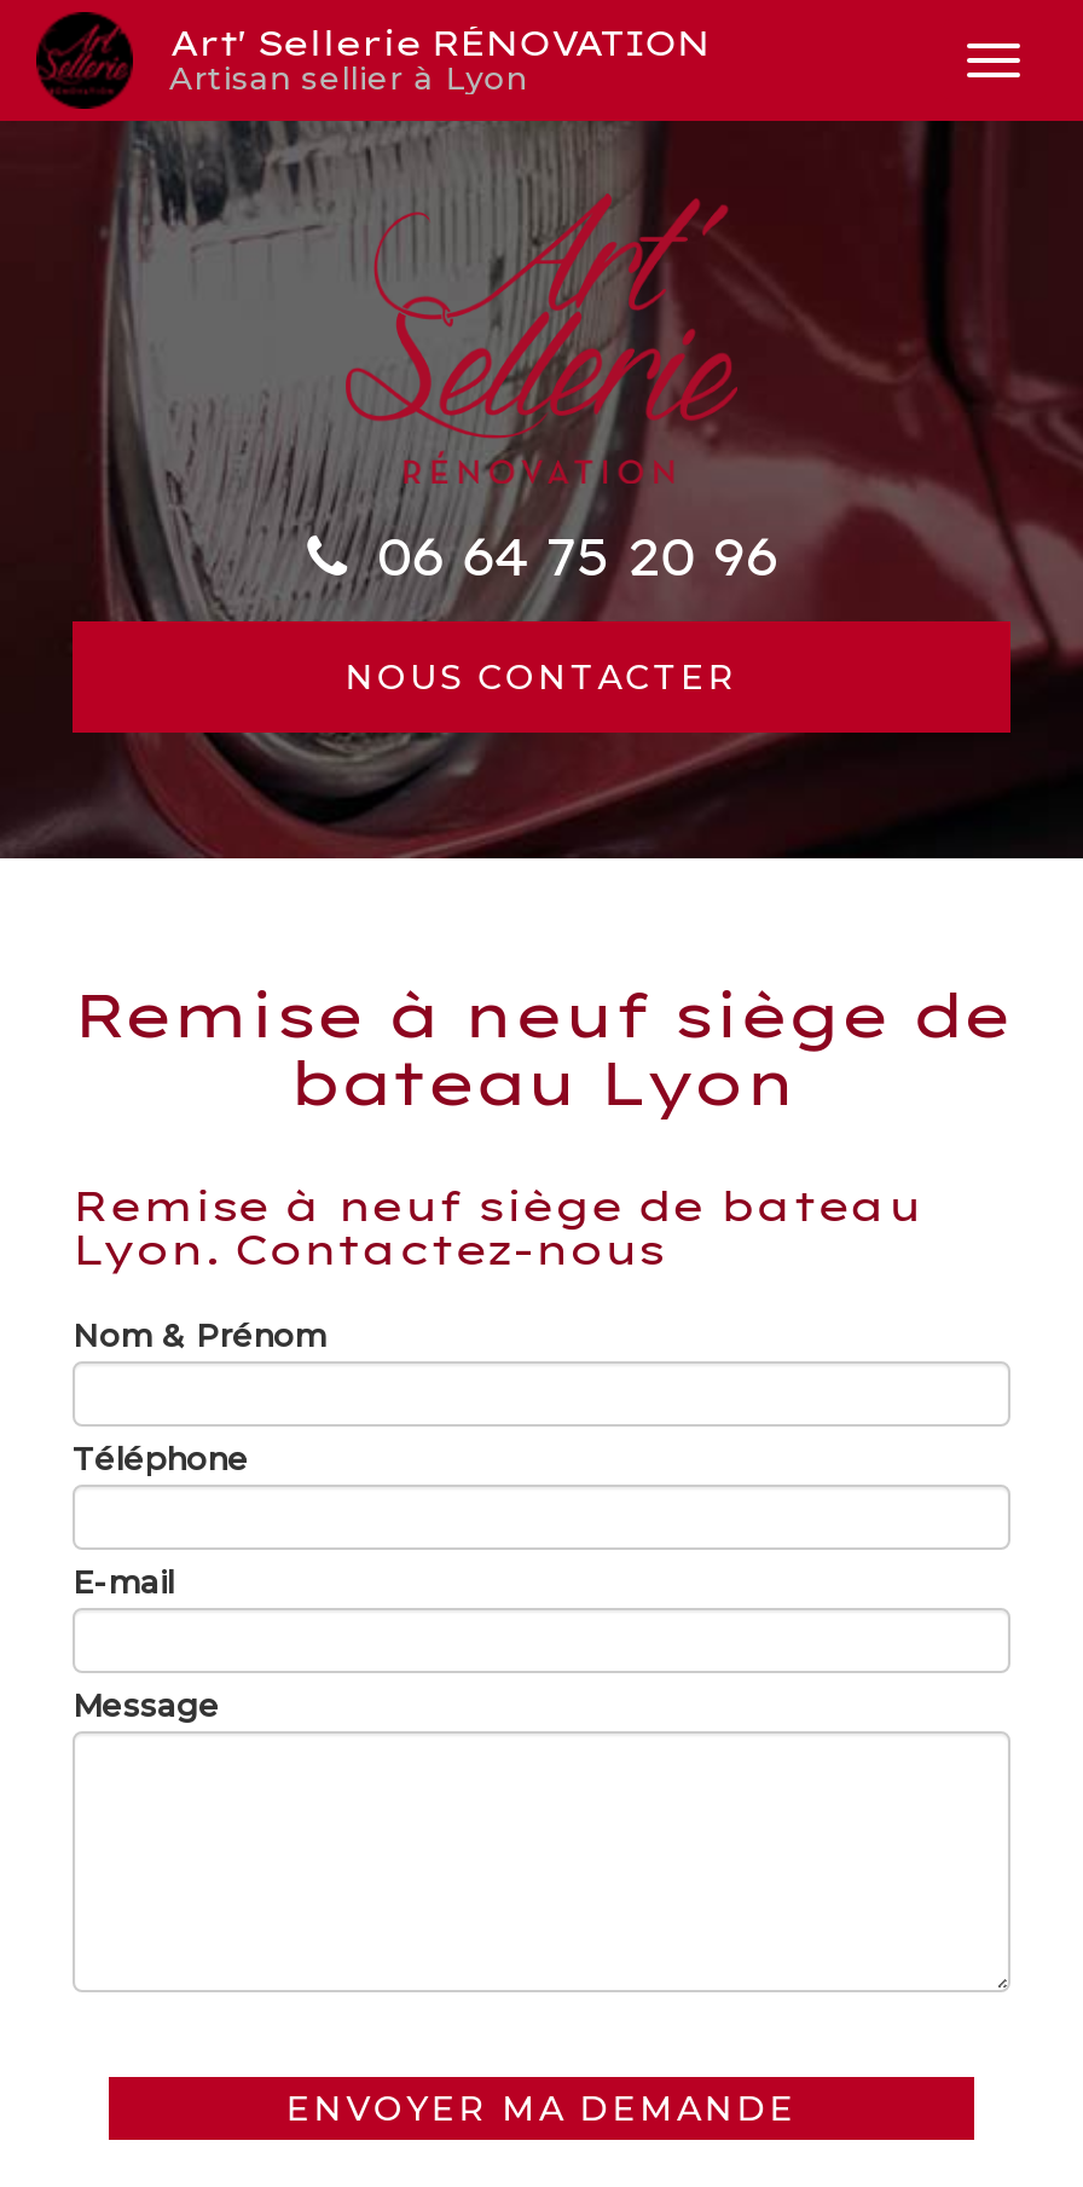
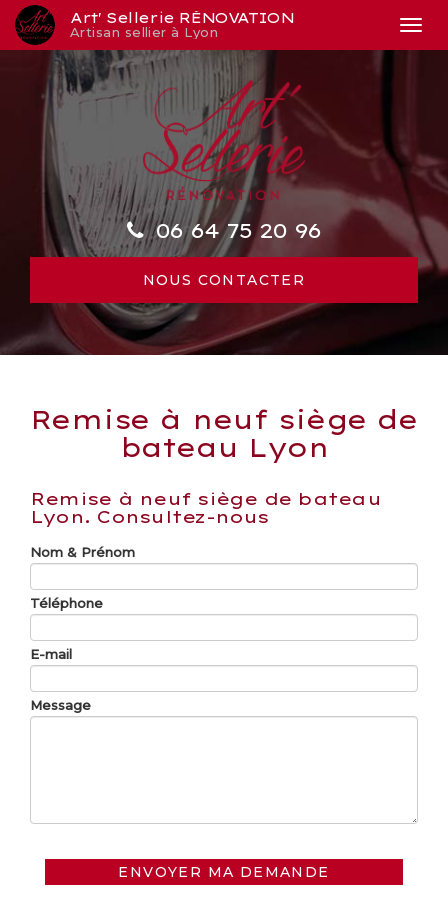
[73,1223,664,1274] Lyon. Contactez-nous -> [30,506,269,527] Lyon. Consultez-nous

